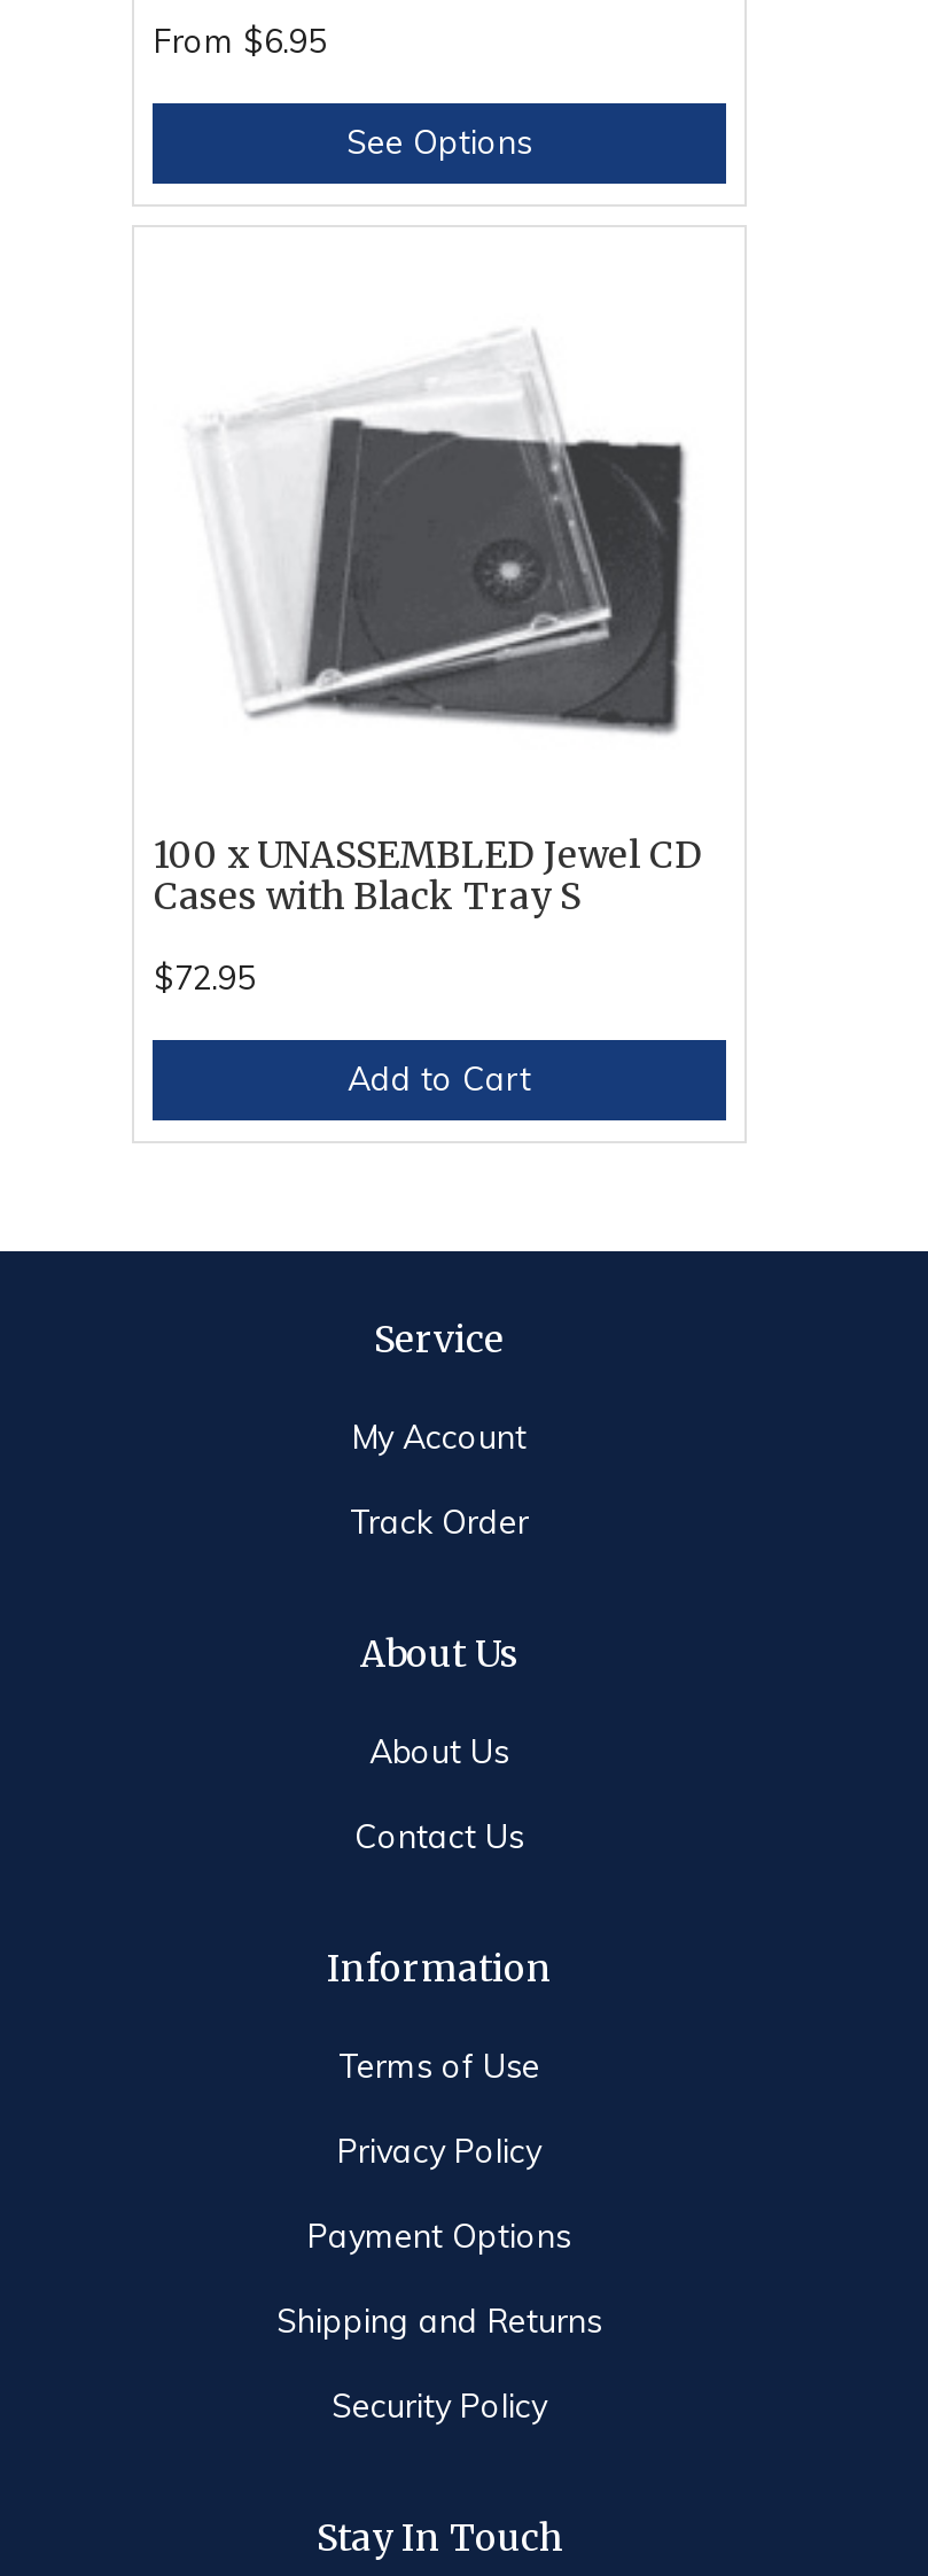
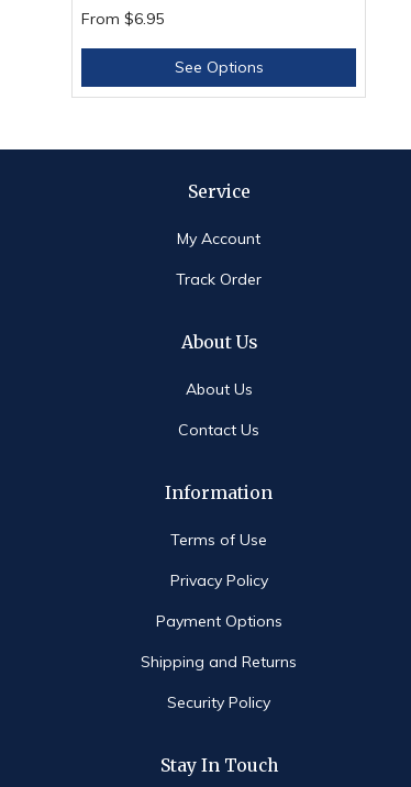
[203,332,687,736] [image] -> none
[154,835,702,1101] 100 x UNASSEMBLED Jewel CD | Cases with Black Tray S | $72.95 | Add to Cart -> none

